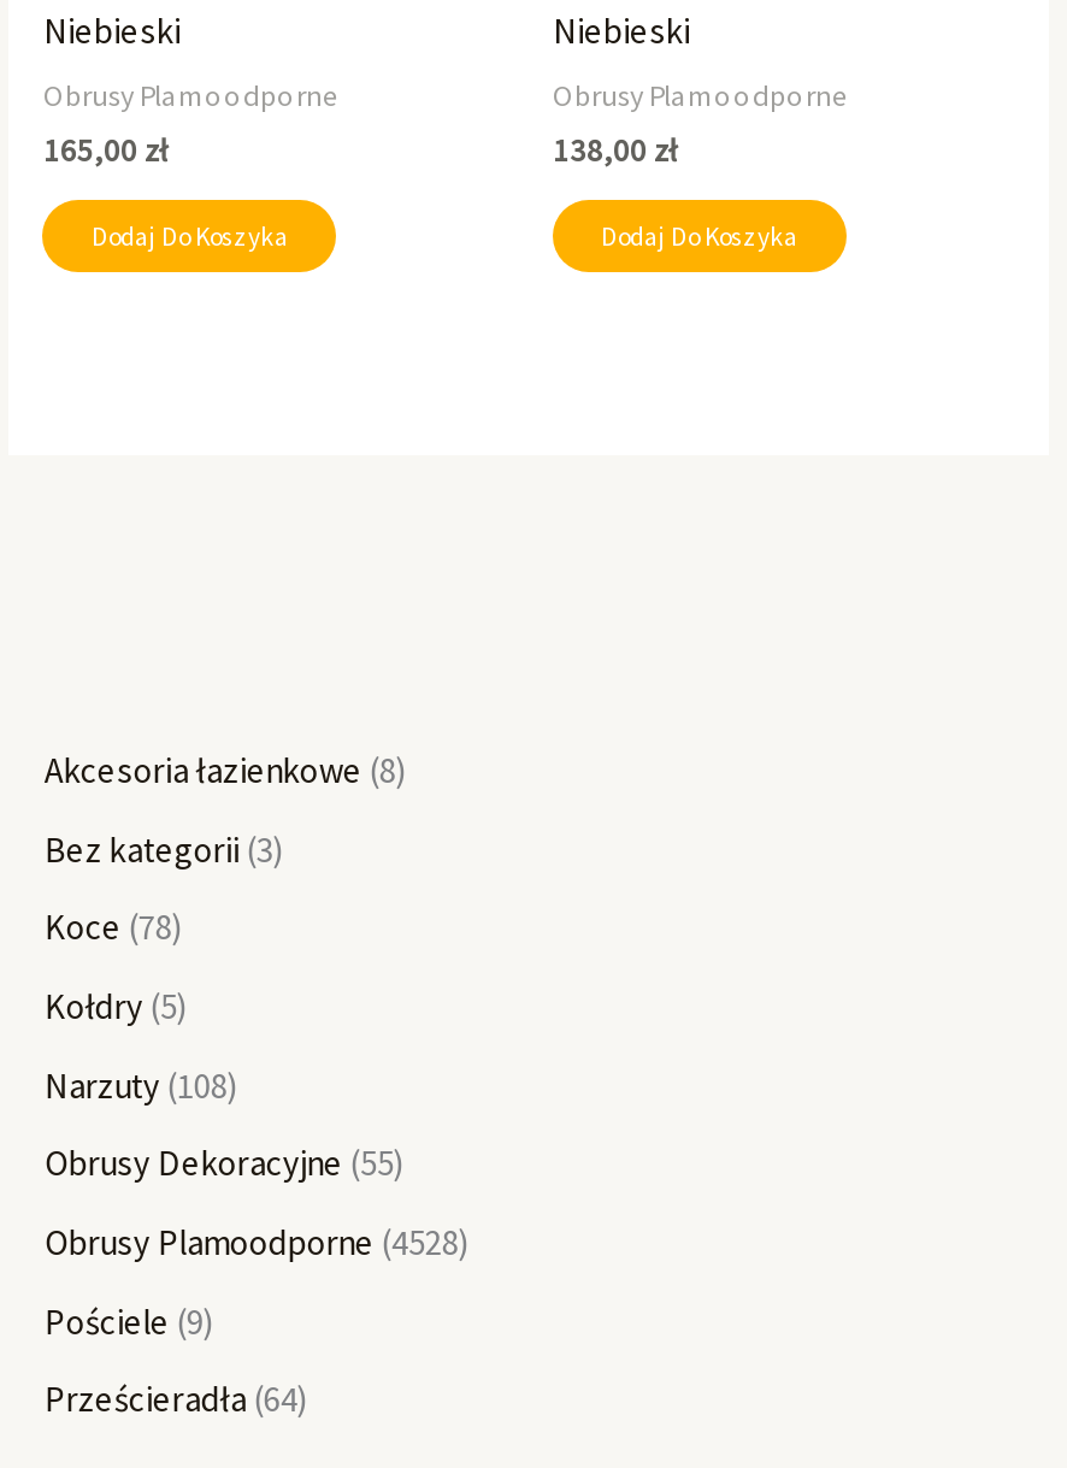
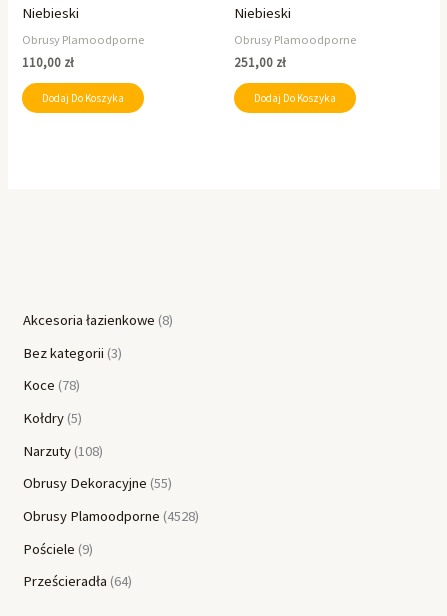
[43,131,169,172] 165,00 zł -> [22,54,74,71] 110,00 zł
[553,131,678,172] 138,00 zł -> [234,54,286,71] 251,00 zł

